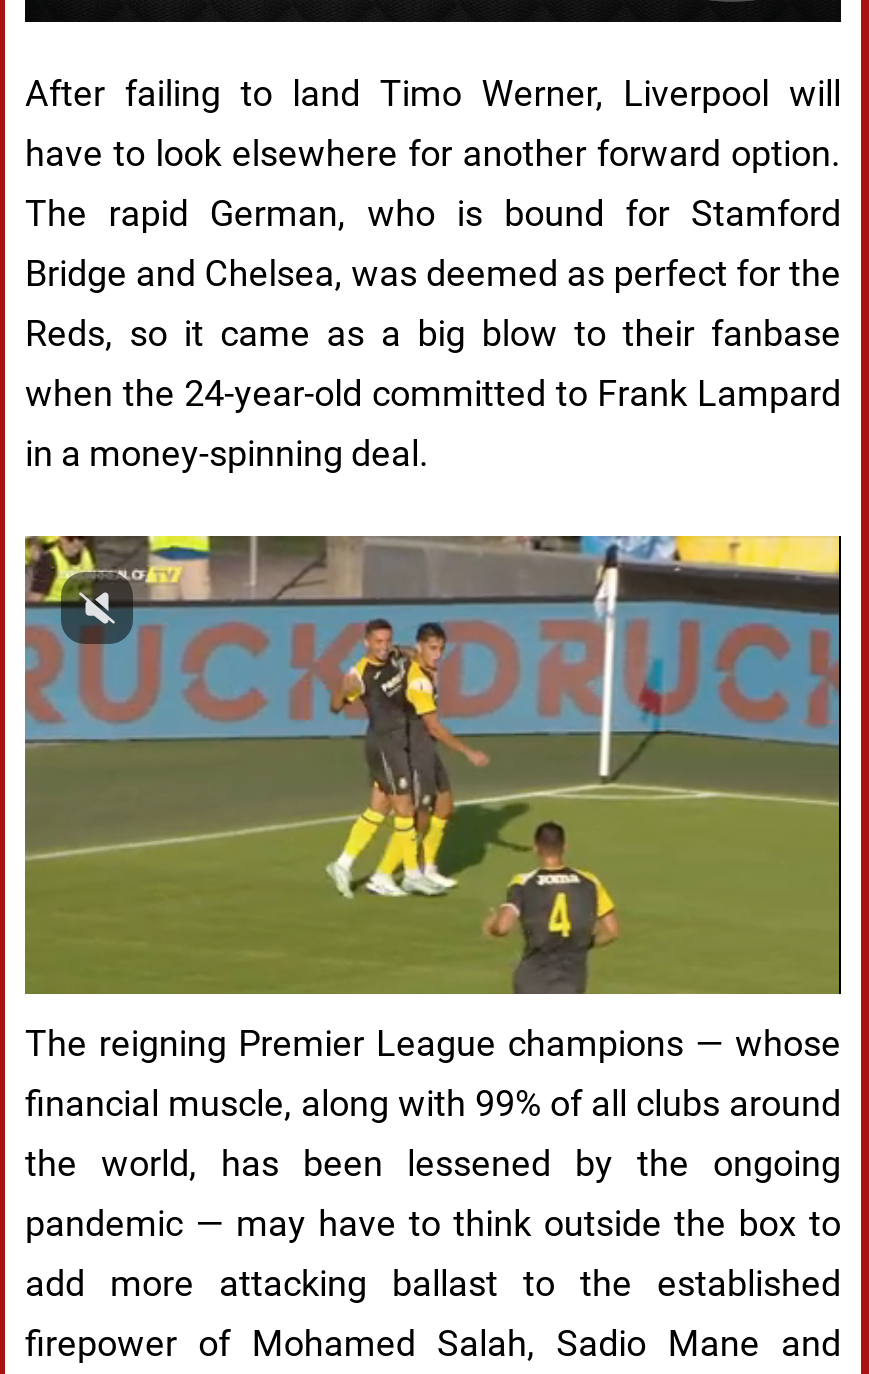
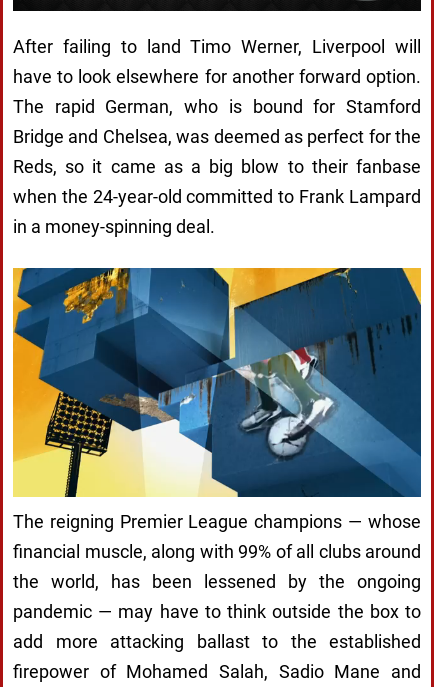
[23,534,843,996] [image] -> [12,267,422,498] [image]

